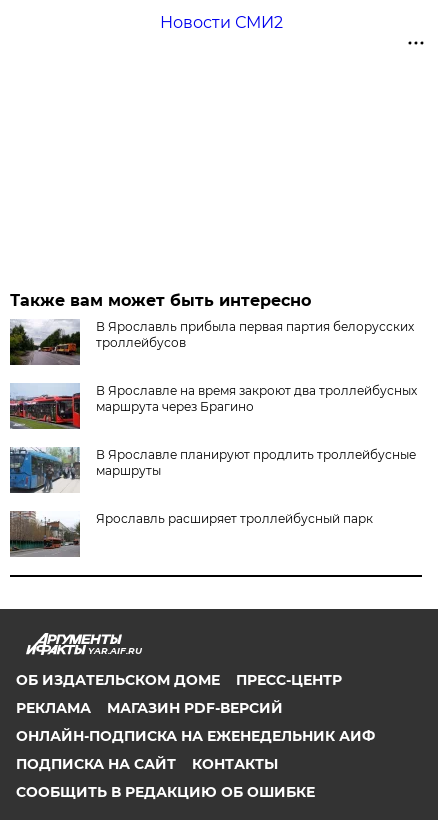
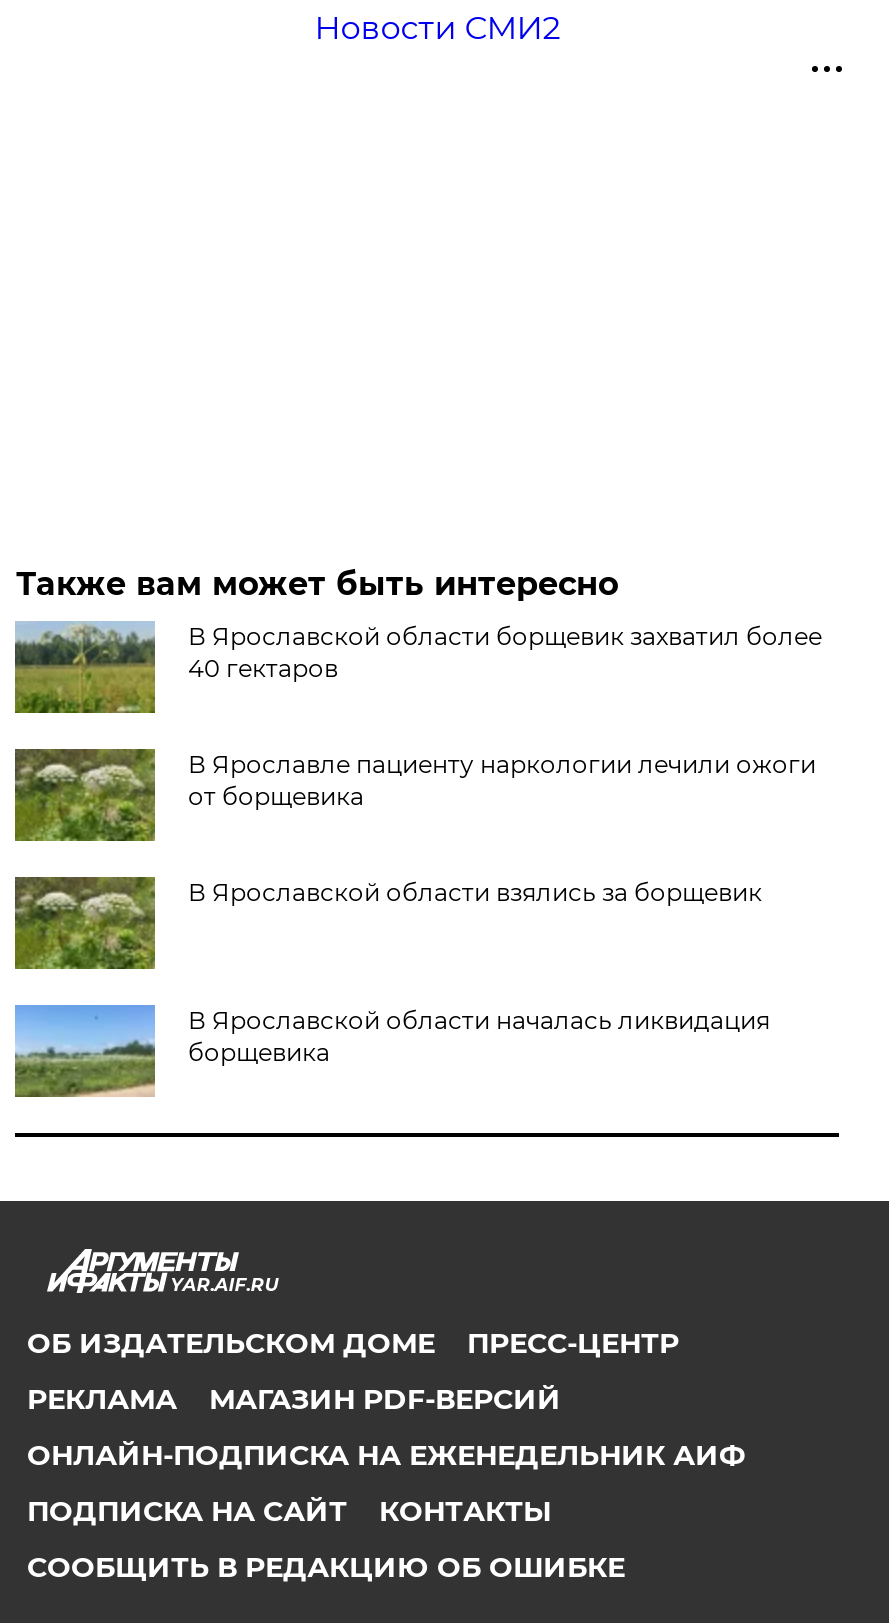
[9,319,414,366] [image] | В Ярославль прибыла первая партия белорусских | троллейбусов -> [13,621,822,715] [image] | В Ярославской области борщевик захватил более | 40 гектаров
[9,383,417,429] [image] | В Ярославле на время закроют два троллейбусных | маршрута через Брагино -> [13,747,816,843] [image] | В Ярославле пациенту наркологии лечили ожоги | от борщевика
[9,447,416,494] [image] | В Ярославле планируют продлить троллейбусные | маршруты -> [13,875,762,971] [image] | В Ярославской области взялись за борщевик
[9,510,373,558] [image] | Ярославль расширяет троллейбусный парк -> [13,1003,770,1099] [image] | В Ярославской области началась ликвидация | борщевика

